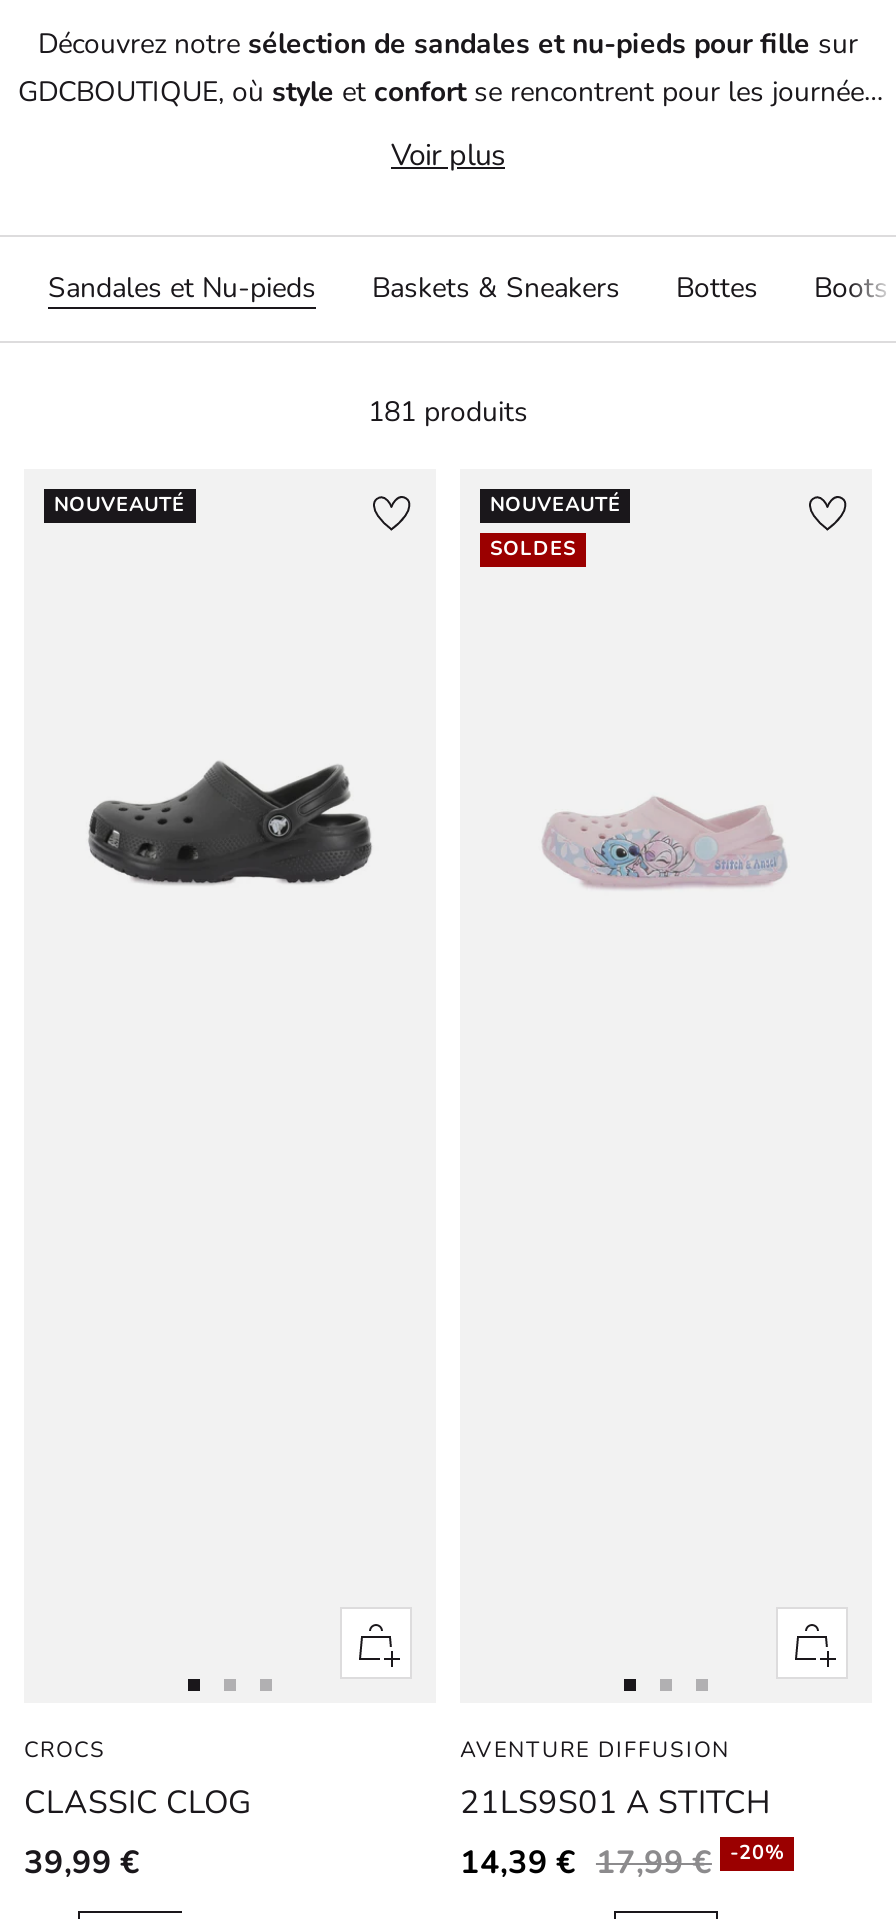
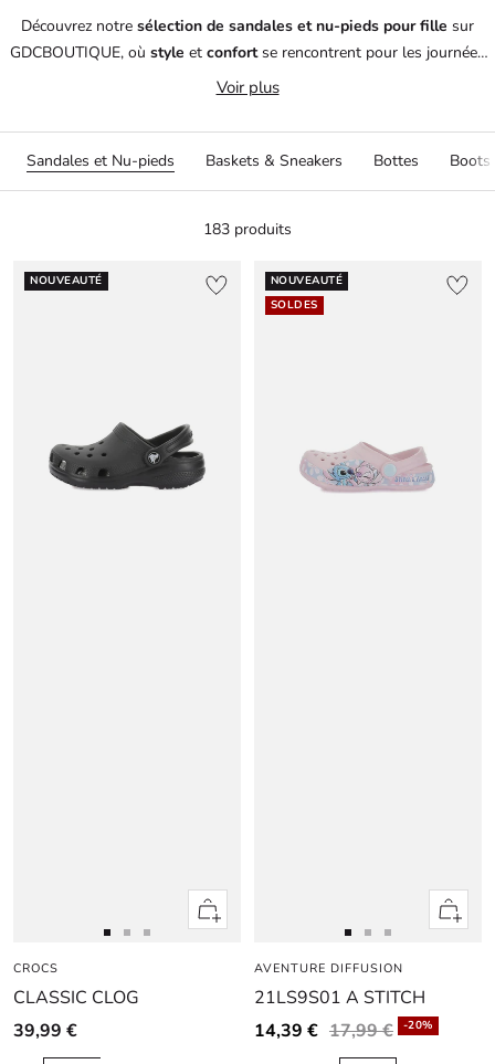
[368,392,528,430] 181 produits -> [203,218,292,239] 183 produits

